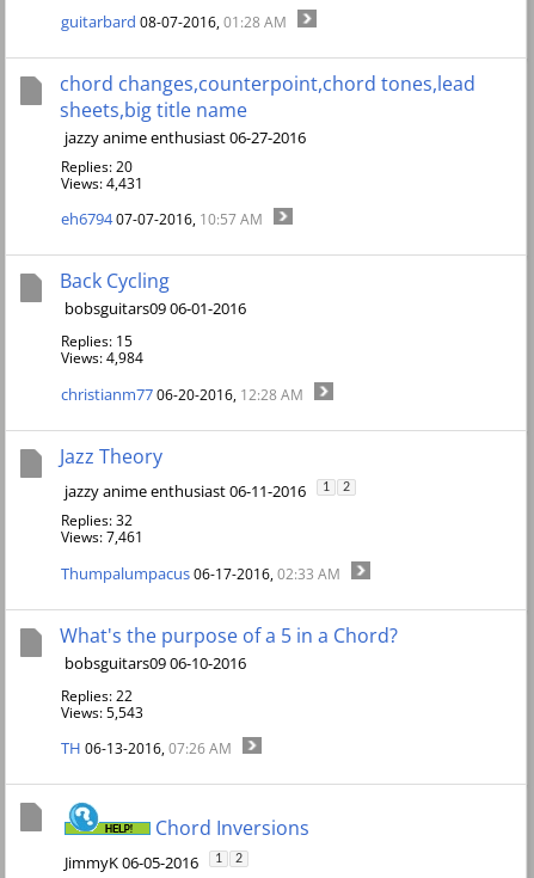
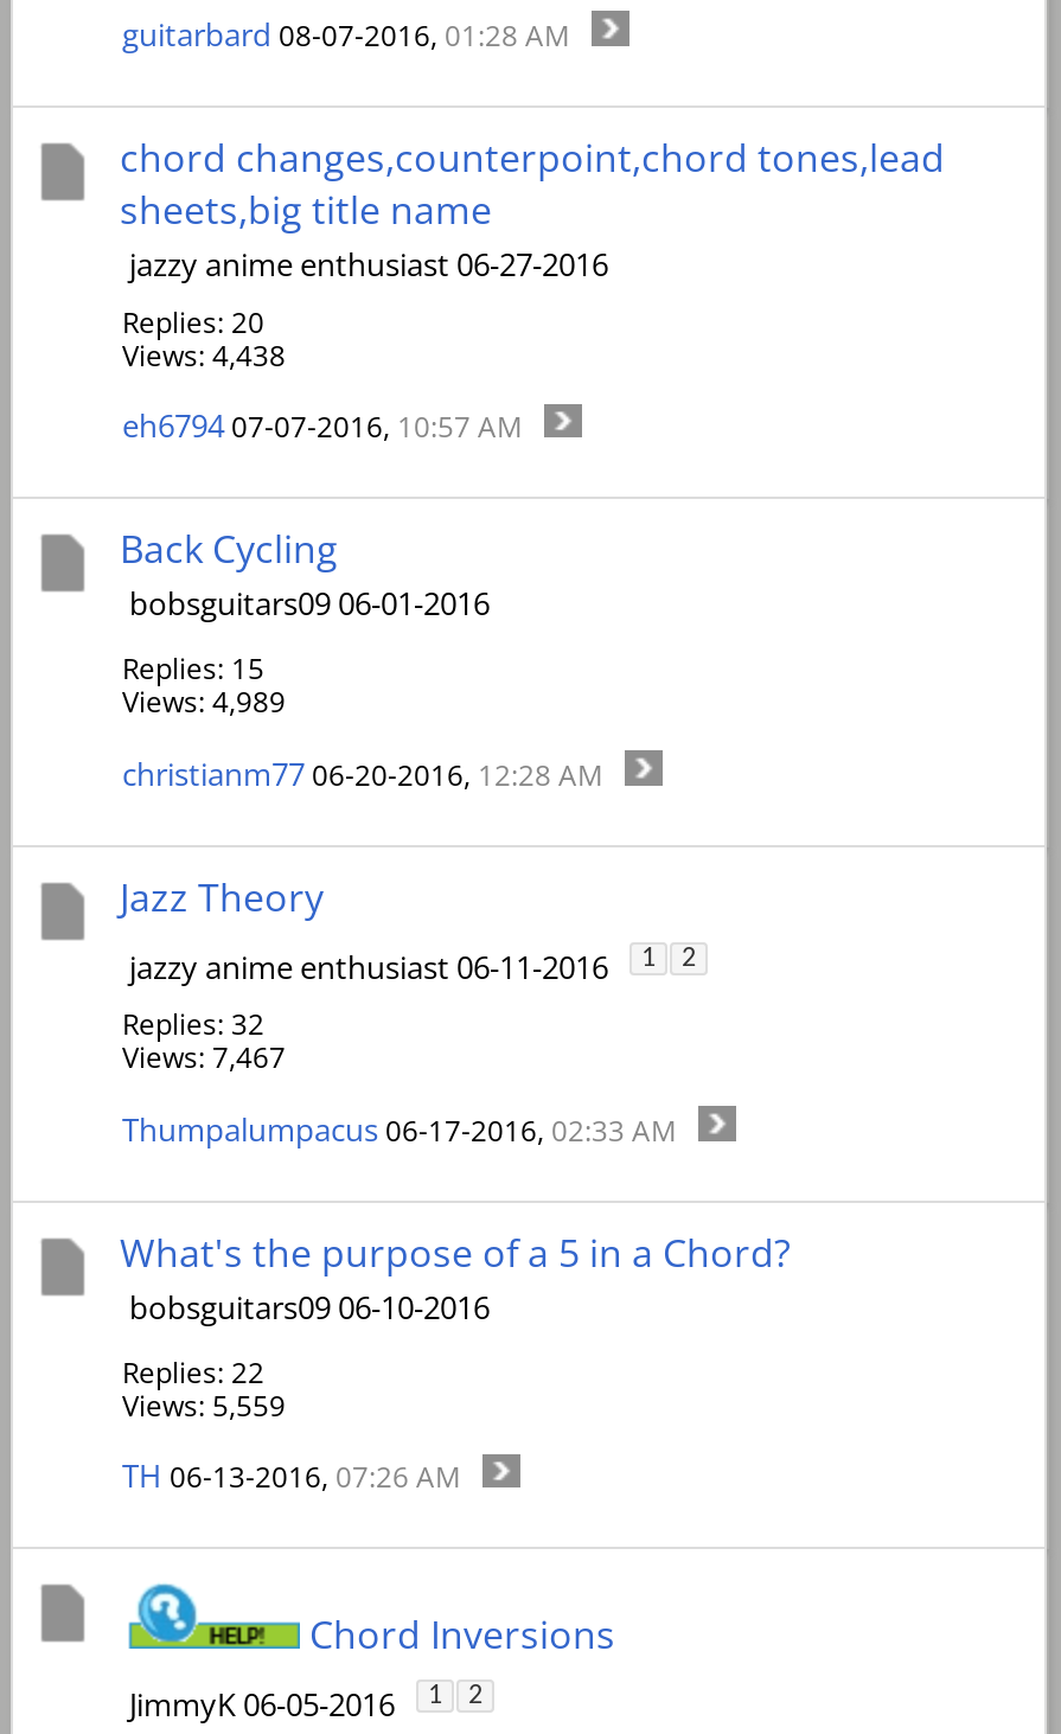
[61,173,143,193] Views: 4,431 -> [122,335,286,375] Views: 4,438
[61,348,143,368] Views: 4,984 -> [122,682,286,723] Views: 4,989
[61,527,143,547] Views: 7,461 -> [122,1037,286,1078] Views: 7,467
[61,702,143,722] Views: 5,543 -> [122,1385,286,1425] Views: 5,559

